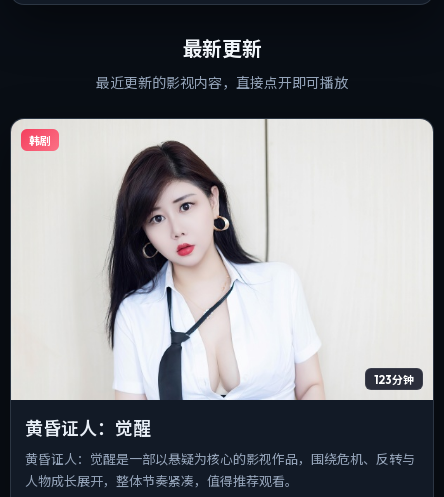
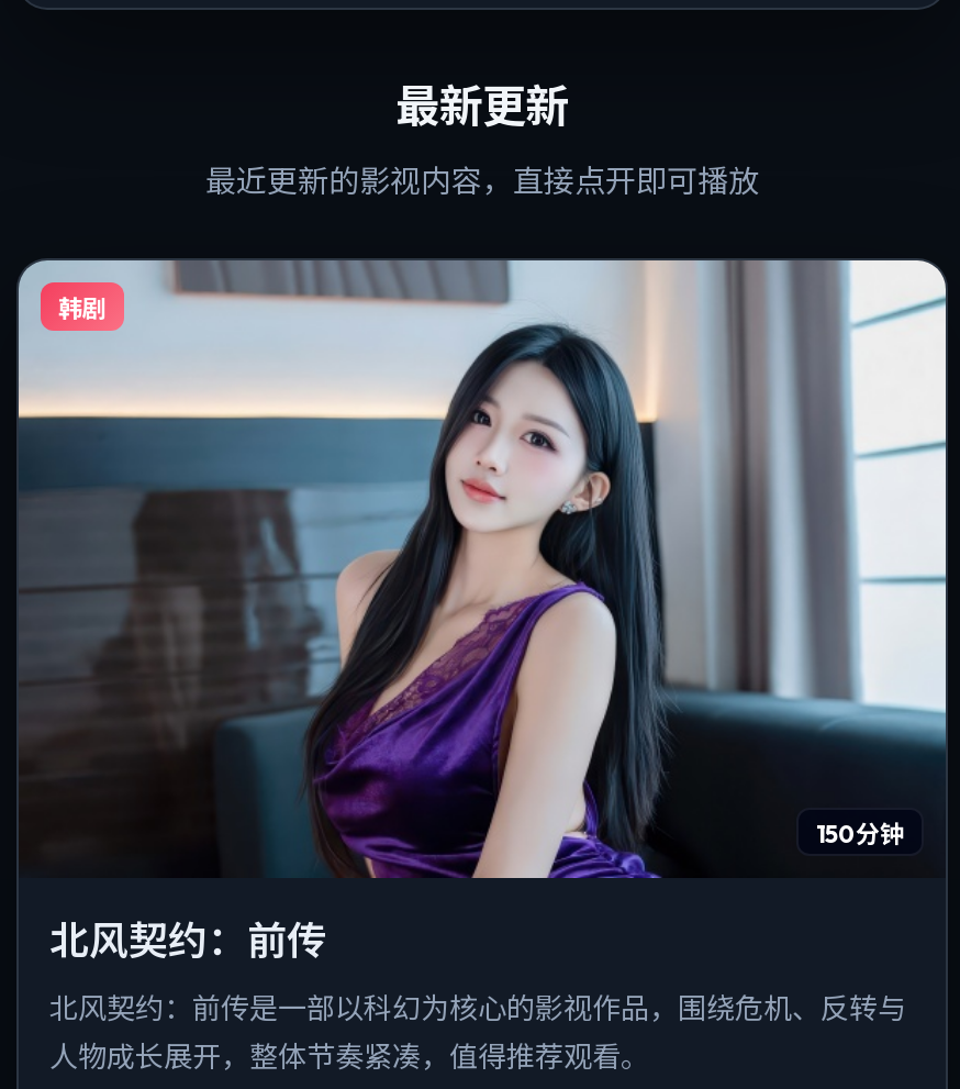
[10,118,434,401] [image] | 123分钟 -> [19,257,948,879] [image] | 150分钟
[25,417,151,440] 黄昏证人：觉醒 -> [49,916,326,967] 北风契约：前传
[25,451,415,467] 黄昏证人：觉醒是一部以悬疑为核心的影视作品，围绕危机、反转与 -> [49,991,906,1026] 北风契约：前传是一部以科幻为核心的影视作品，围绕危机、反转与

